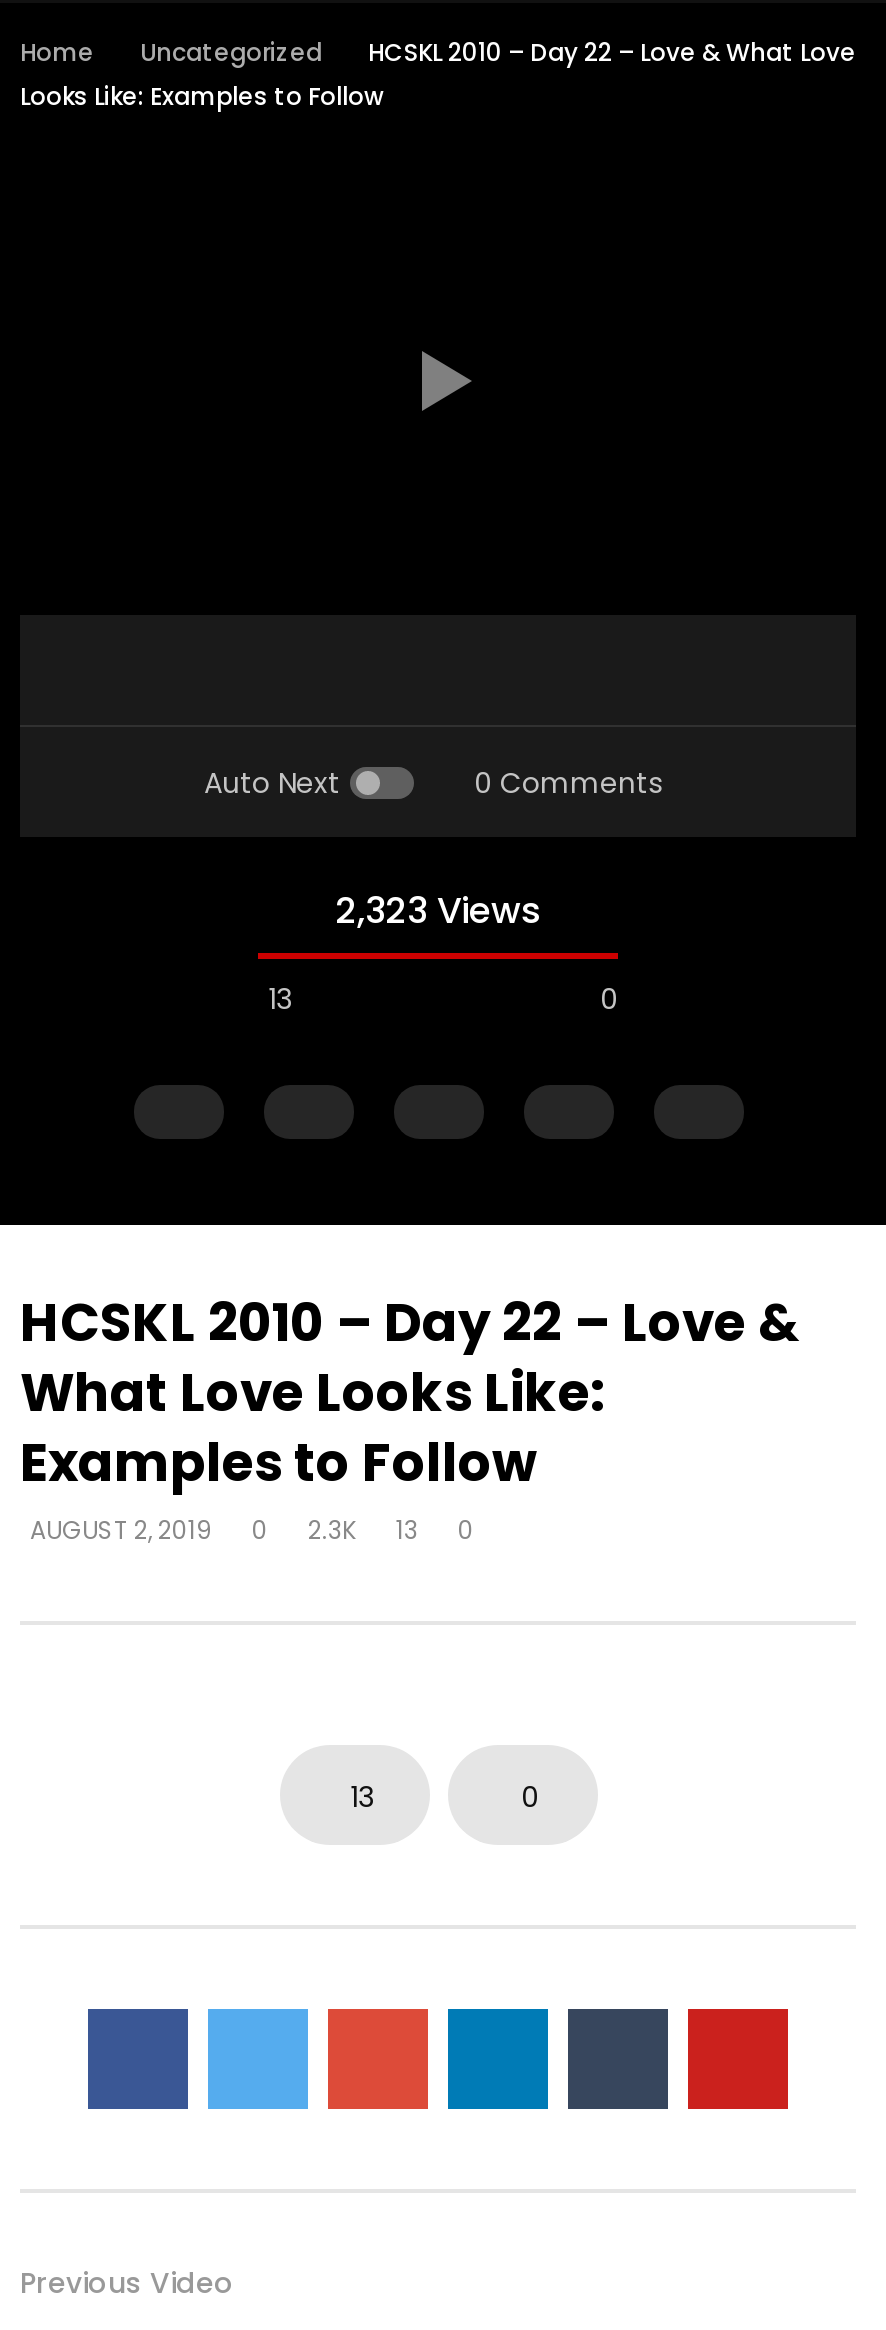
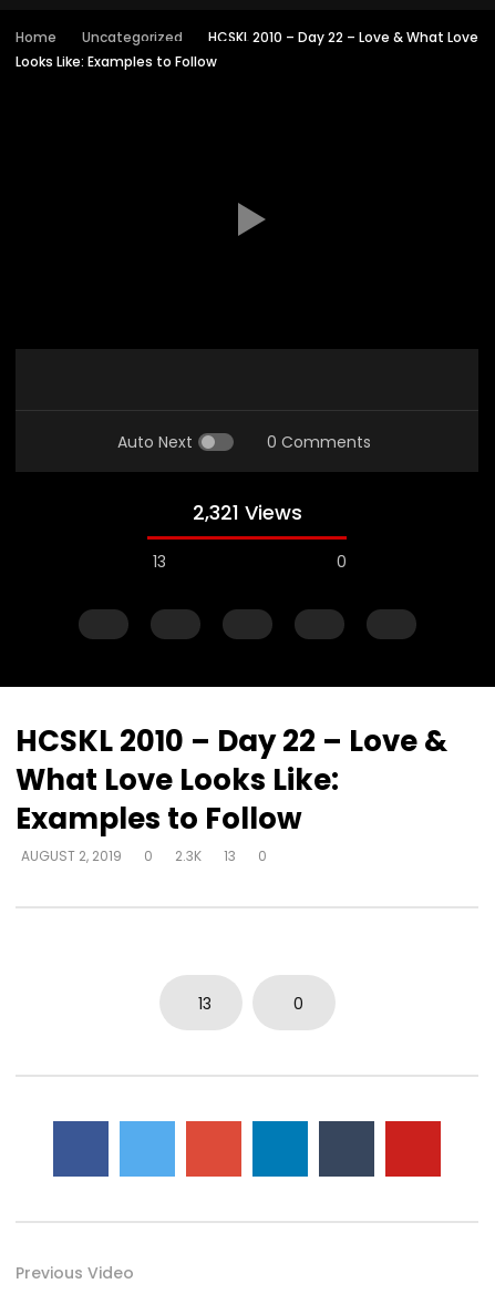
[335,885,541,935] 2,323 Views -> [192,499,302,526] 2,321 Views

